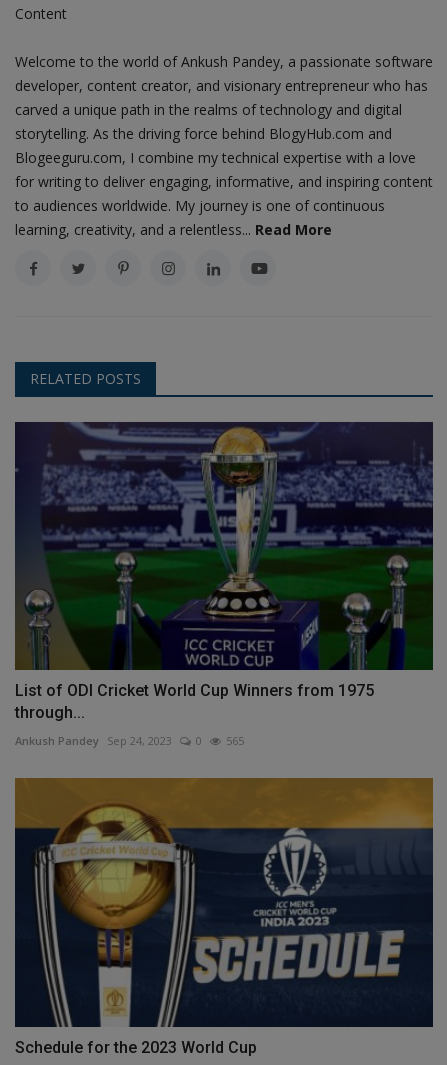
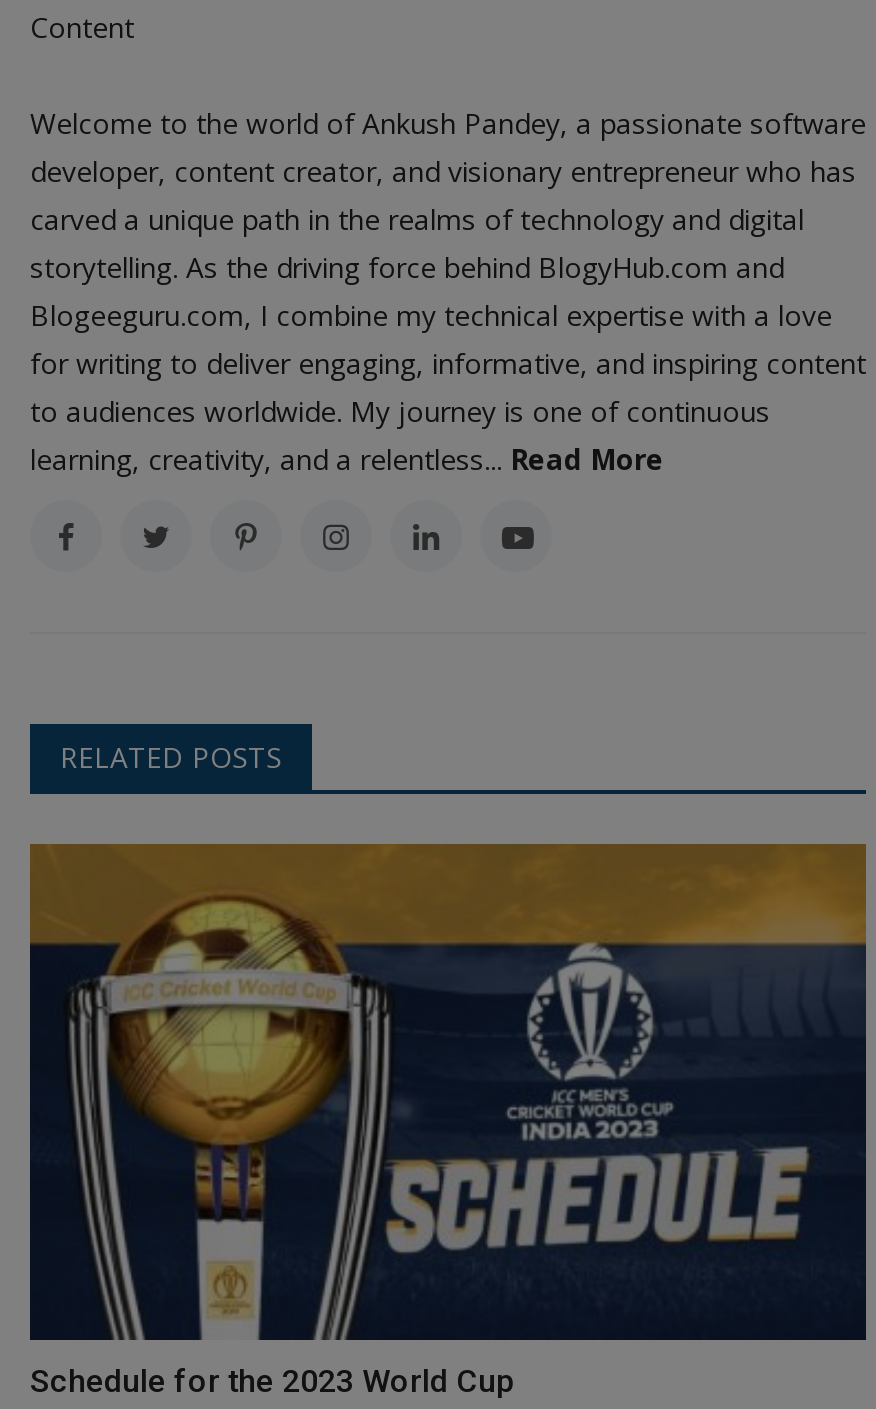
[14,421,434,748] [image] | List of ODI Cricket World Cup Winners from 1975 | through... | Ankush Pandey Sep 24, 2023 | 0 | 565 -> none

